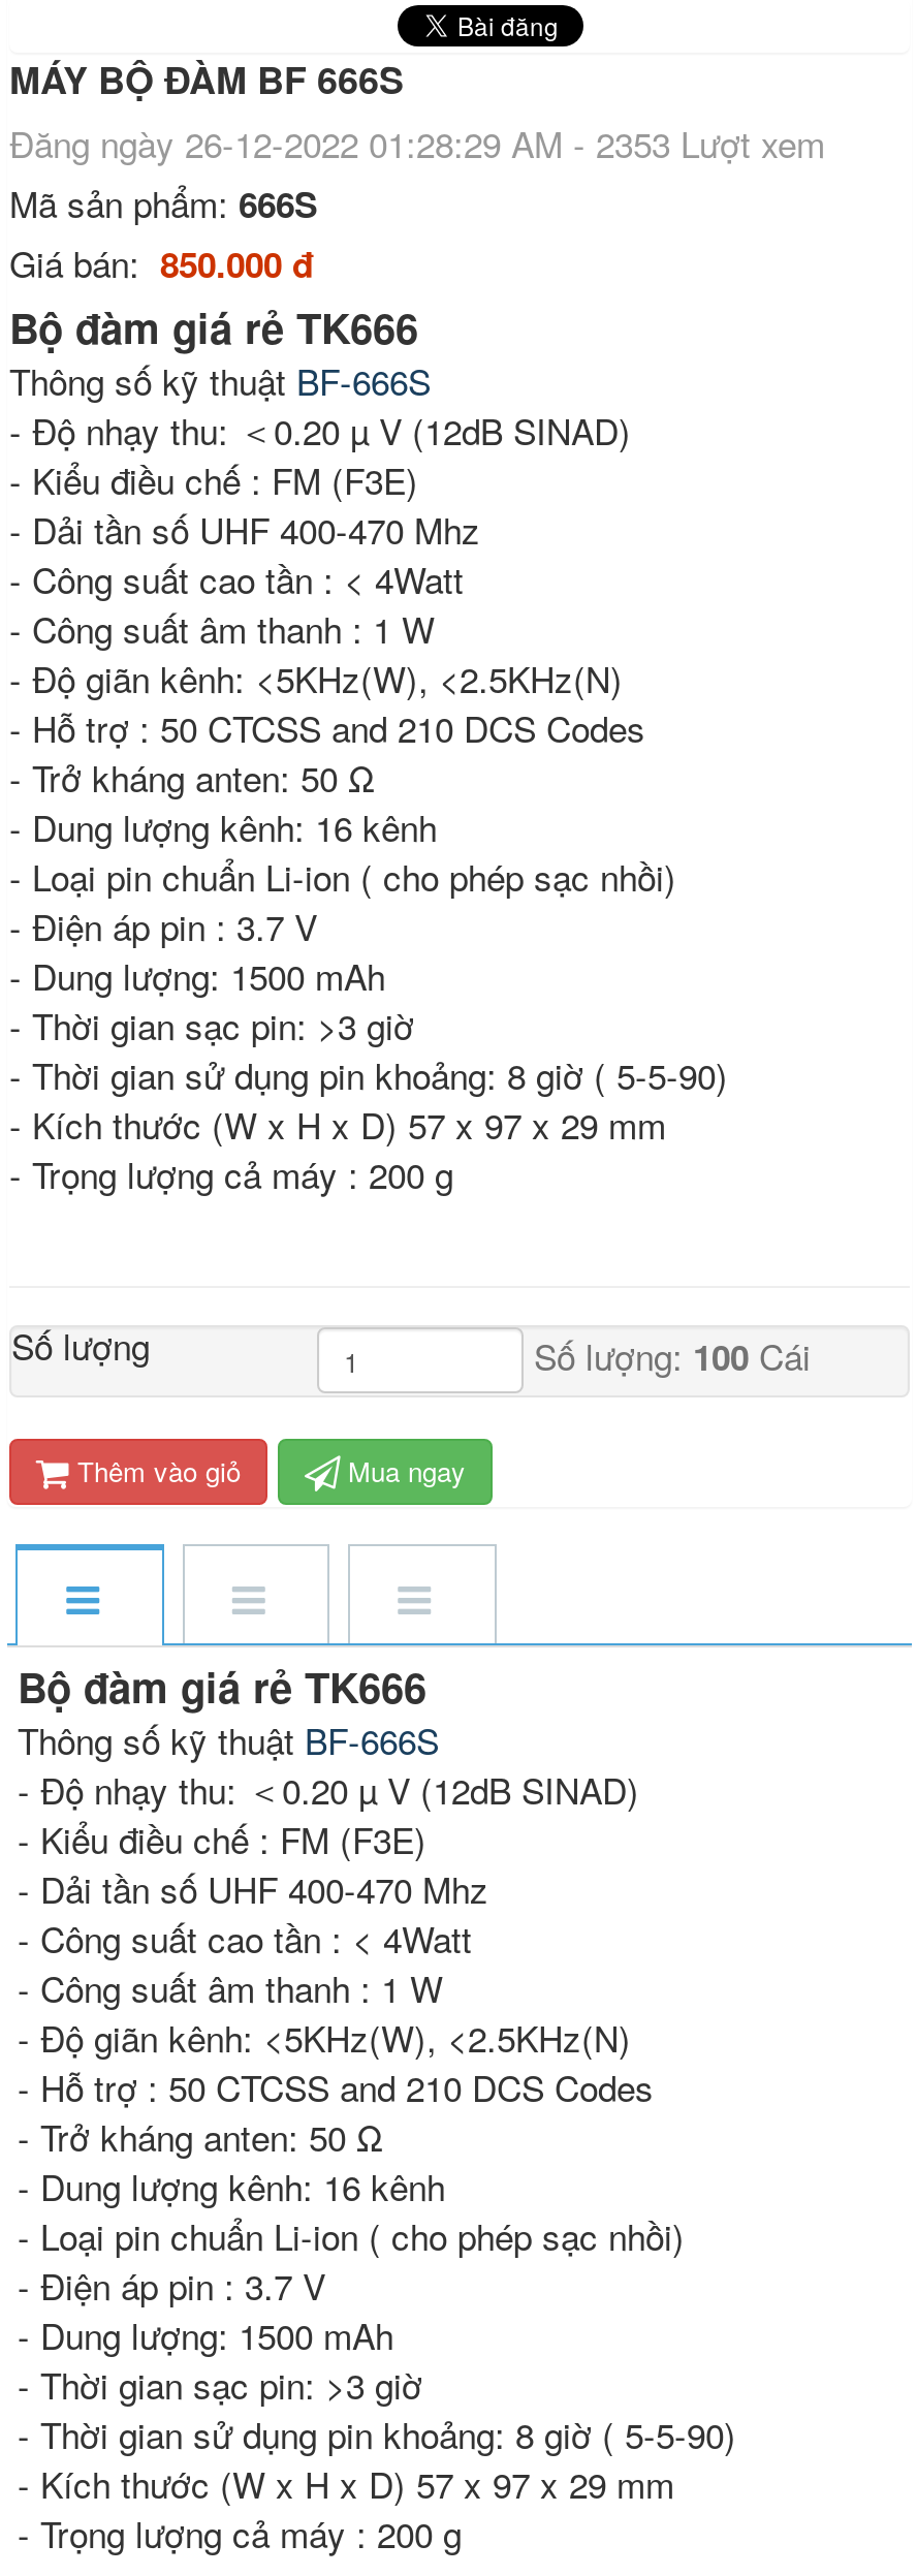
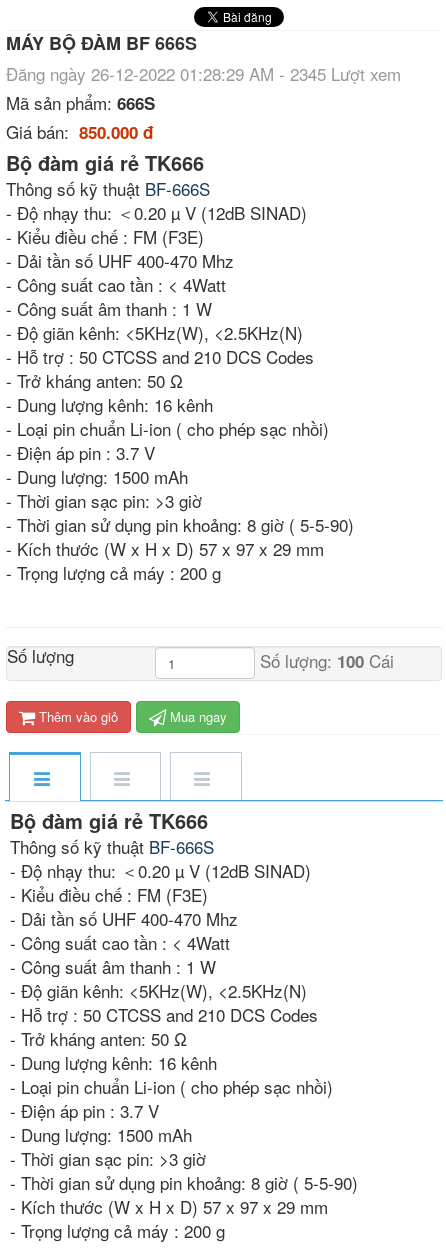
[9,117,825,168] Đăng ngày 26-12-2022 01:28:29 AM - 2353 Lượt xem -> [6,61,401,86] Đăng ngày 26-12-2022 01:28:29 AM - 2345 Lượt xem

